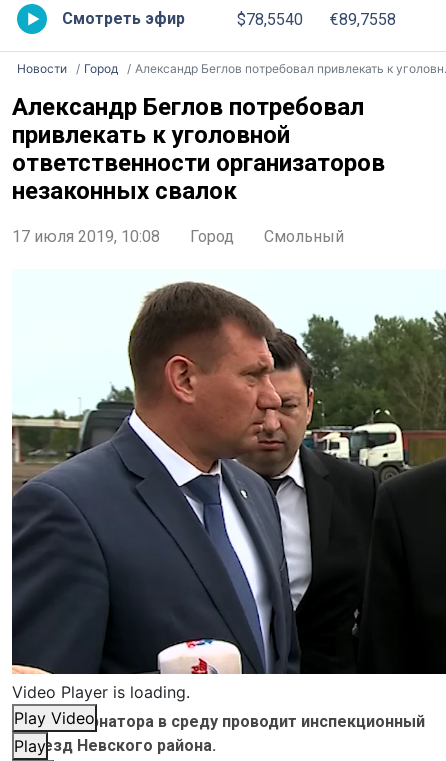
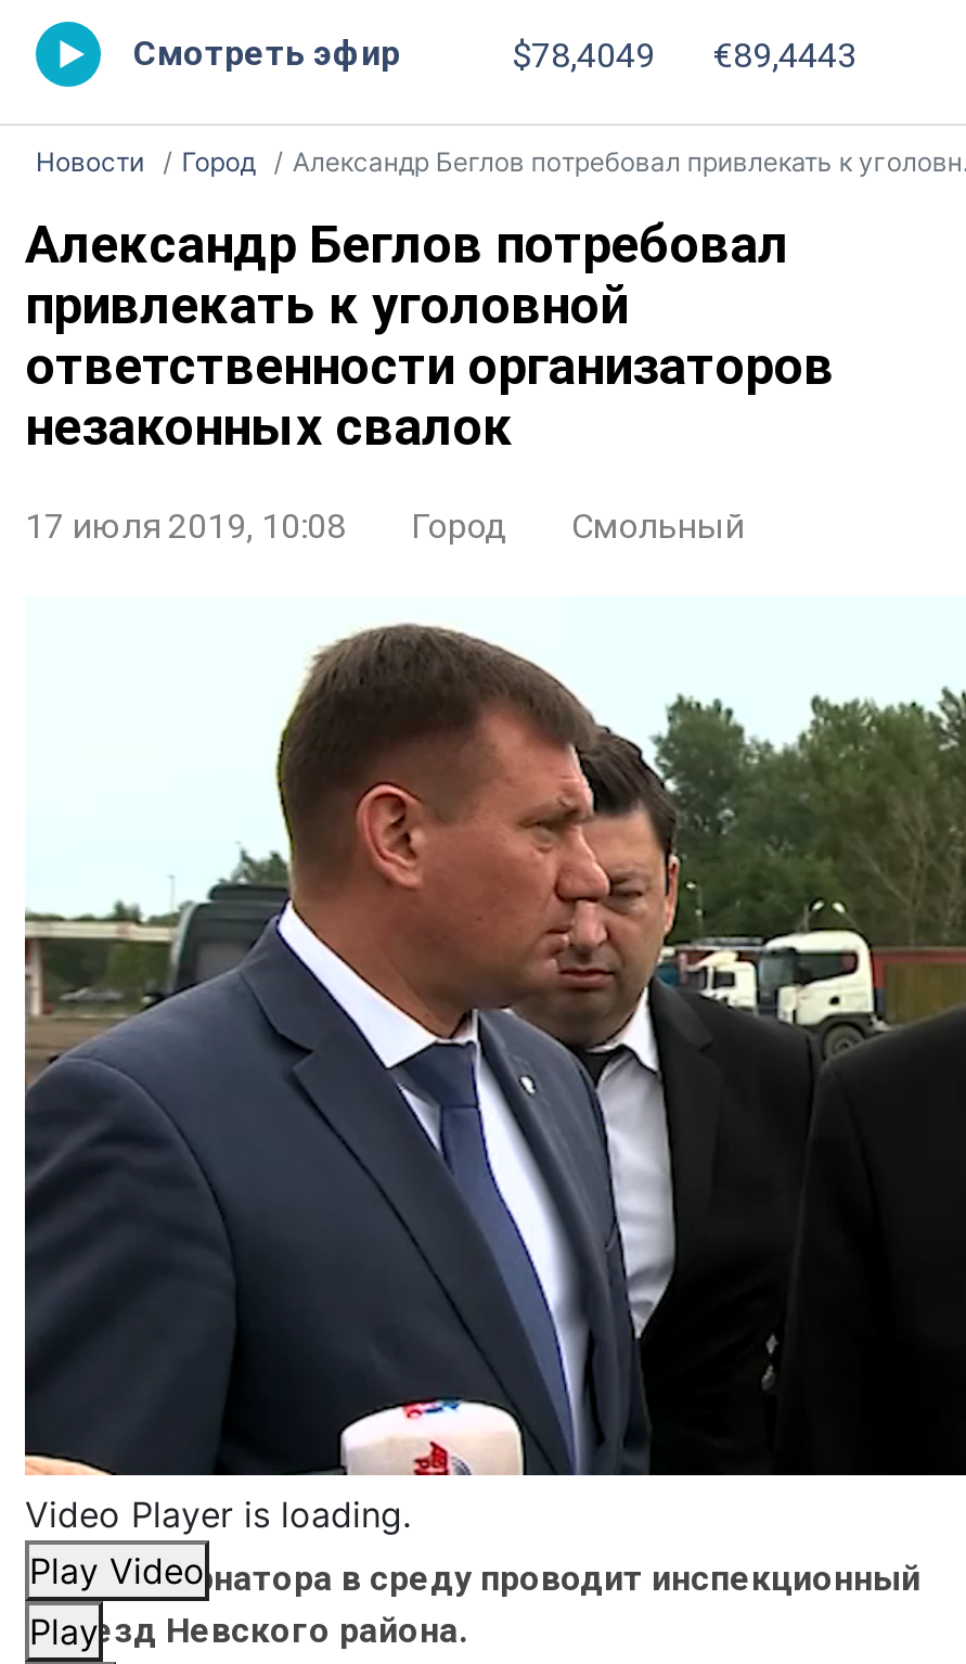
[236,9,302,28] $78,5540 -> [512,34,655,75] $78,4049
[329,9,395,28] €89,7558 -> [713,34,856,75] €89,4443

